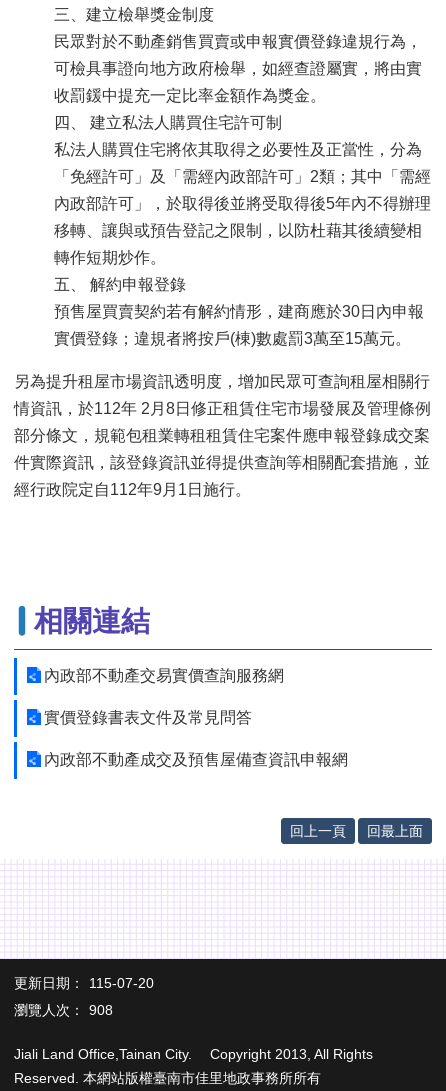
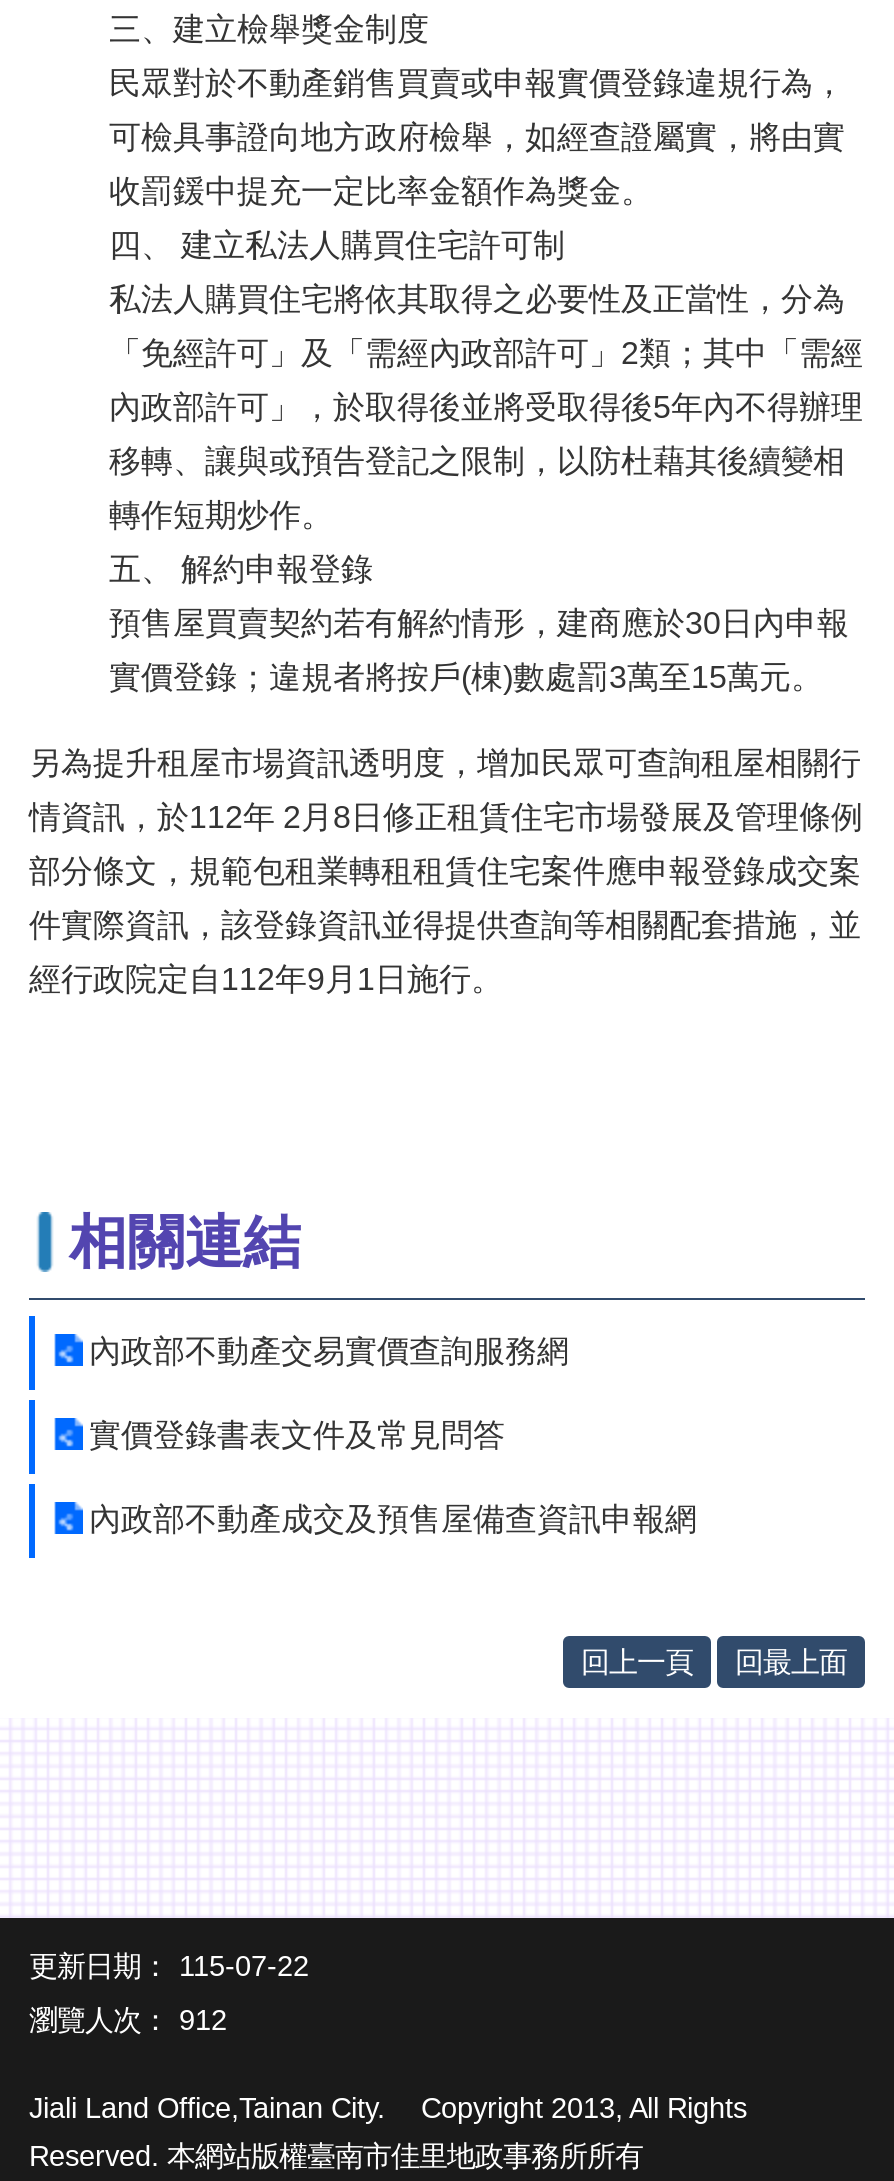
[14,975,154,991] 更新日期： 115-07-20 -> [29,1950,309,1982] 更新日期： 115-07-22
[14,1002,113,1018] 瀏覽人次： 908 -> [29,2004,227,2036] 瀏覽人次： 912

